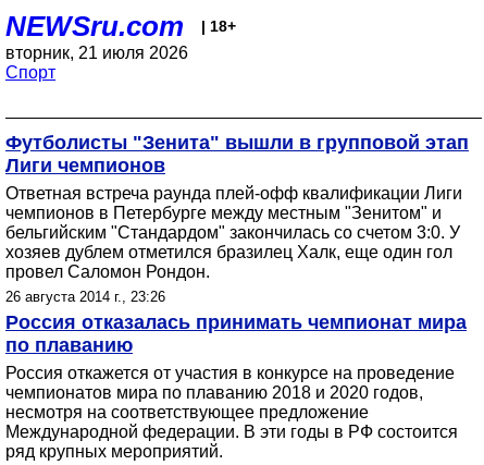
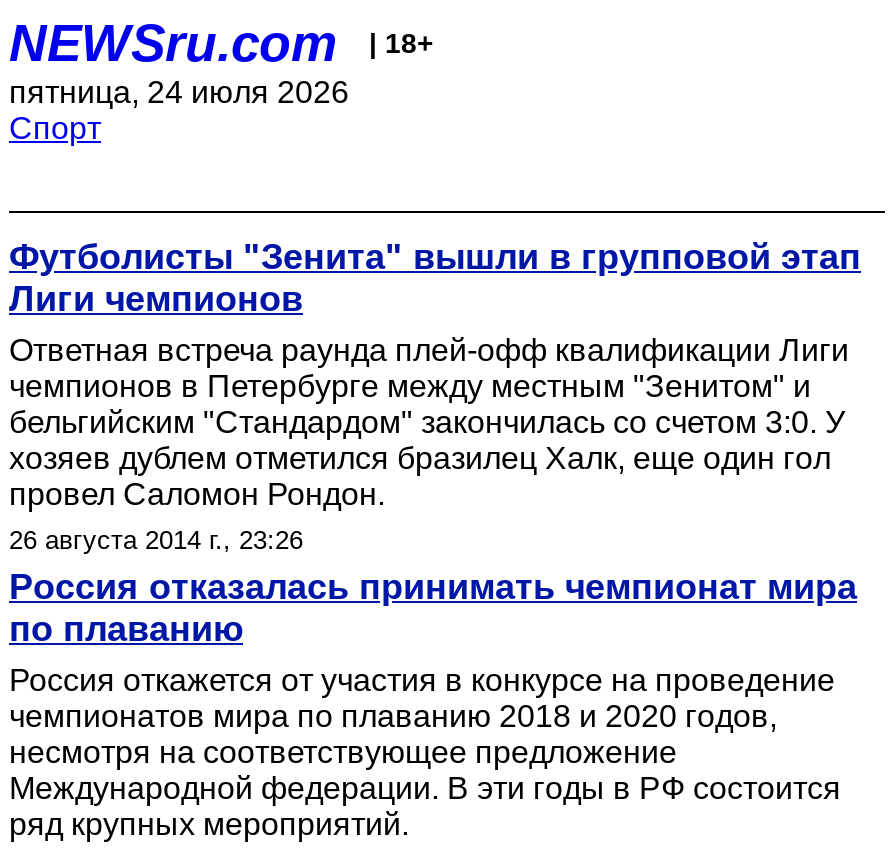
[5,44,188,62] вторник, 21 июля 2026 -> [9,75,349,109] пятница, 24 июля 2026

